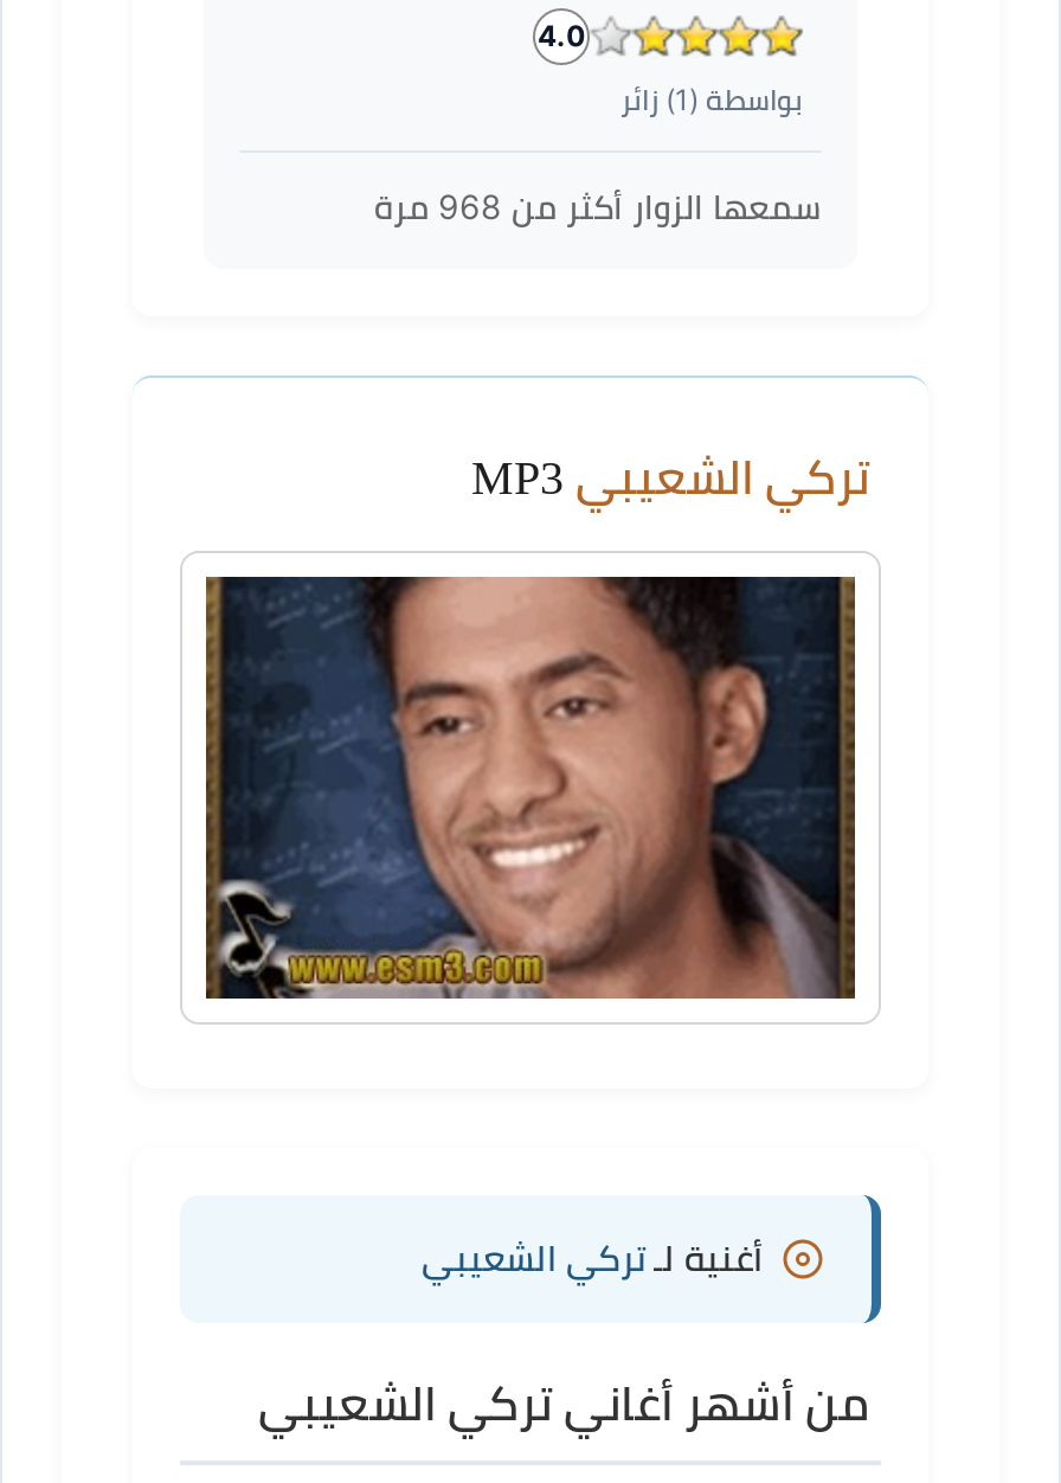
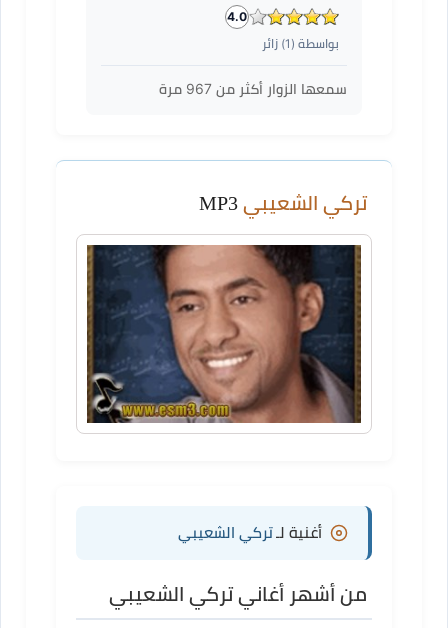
[374,185,822,226] سمعها الزوار أكثر من 968 مرة -> [159,80,347,97] سمعها الزوار أكثر من 967 مرة

